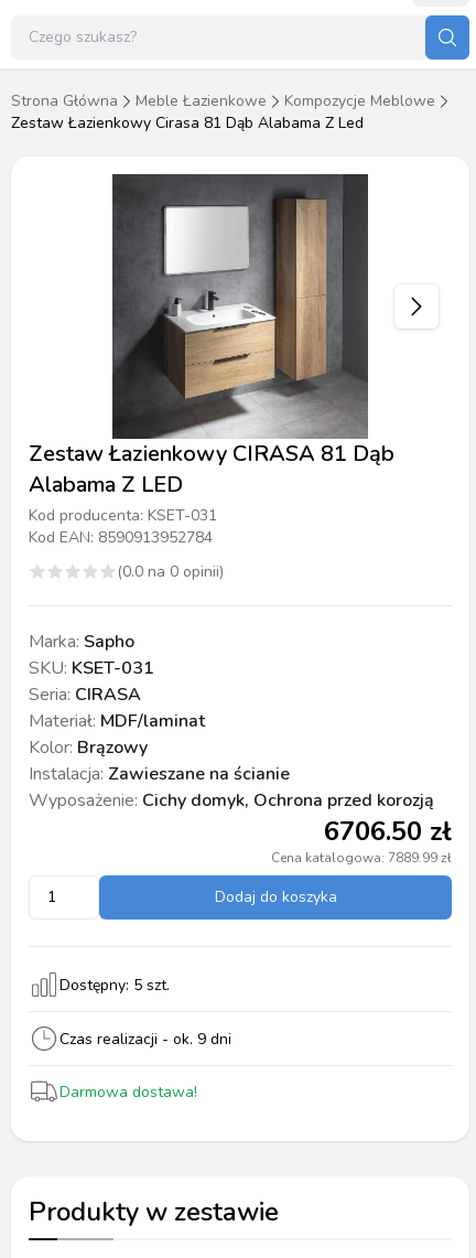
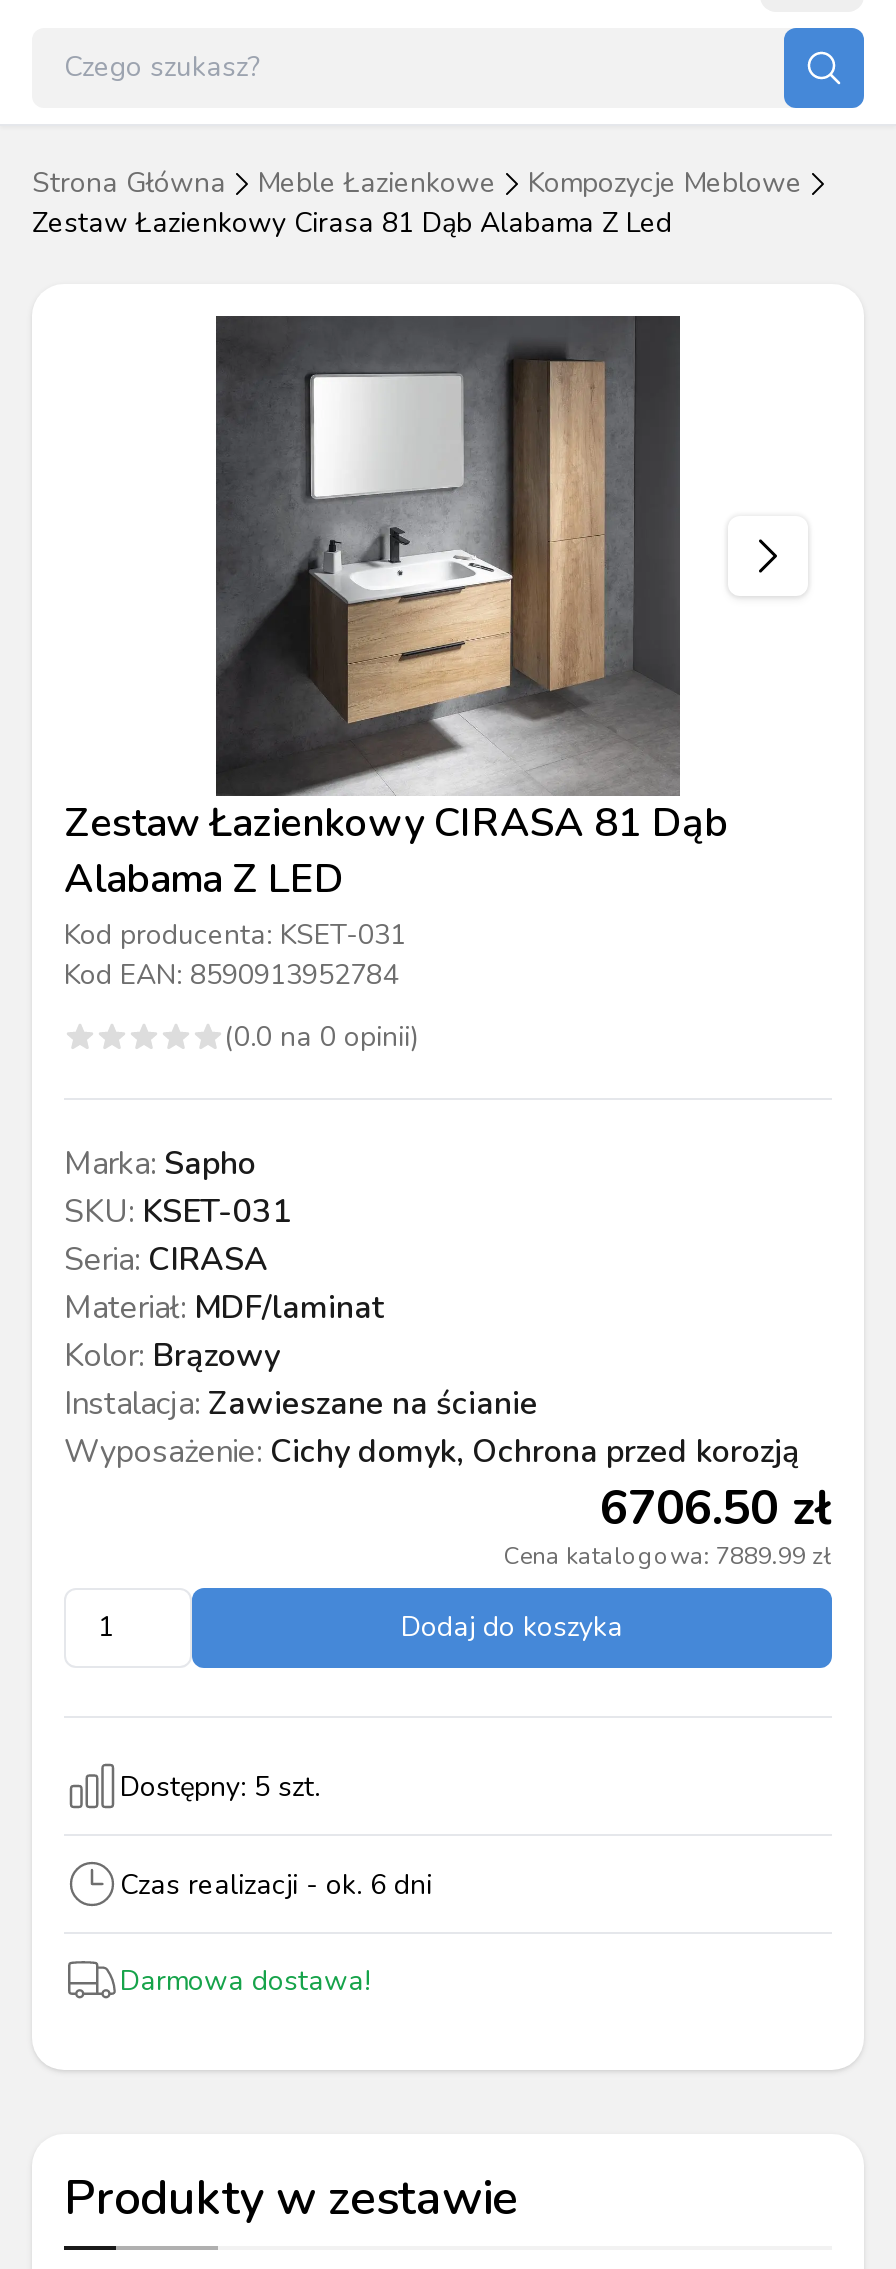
[59,1029,231,1050] Czas realizacji - ok. 9 dni -> [120,1866,432,1904] Czas realizacji - ok. 6 dni

